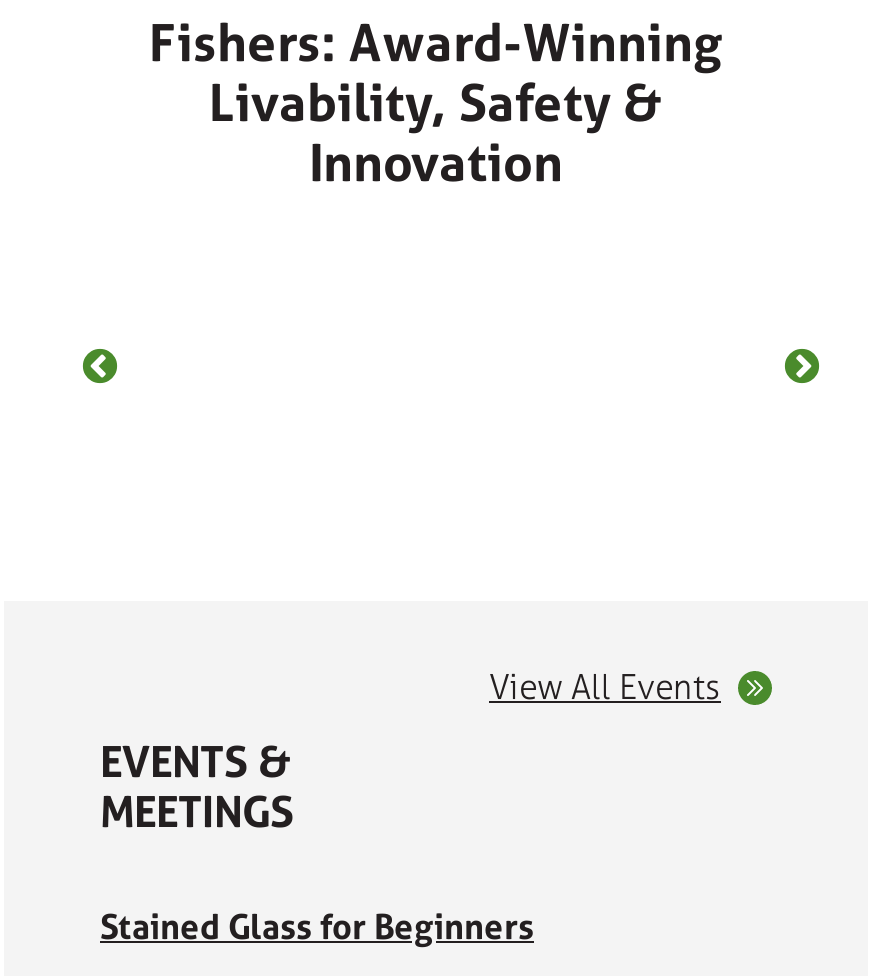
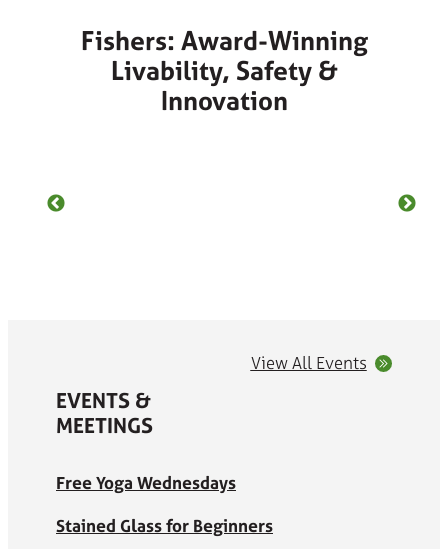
none -> [56,471,236,494] Free Yoga Wednesdays

